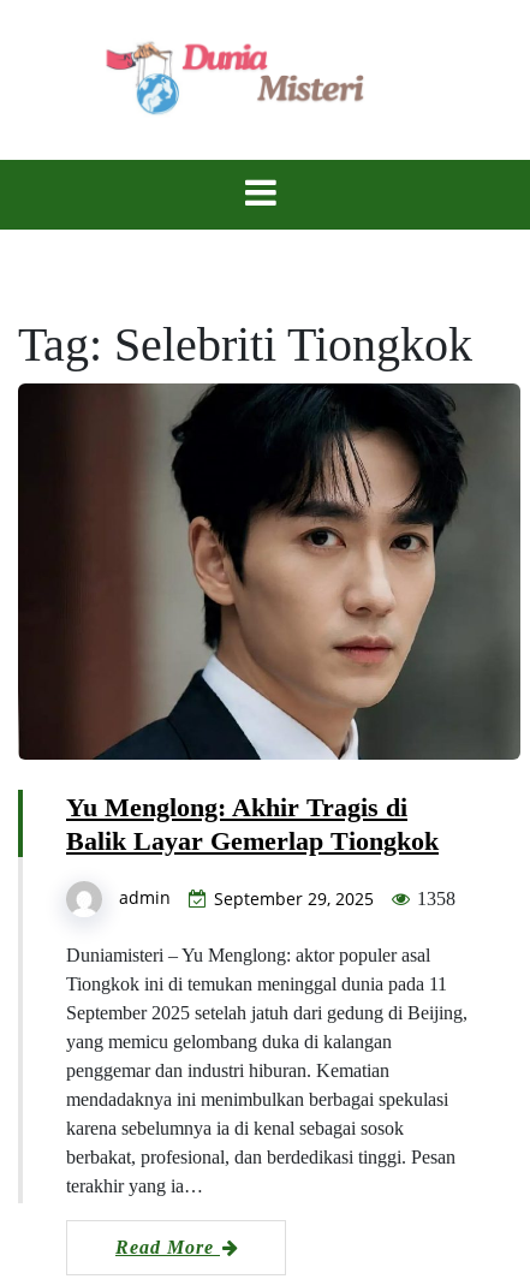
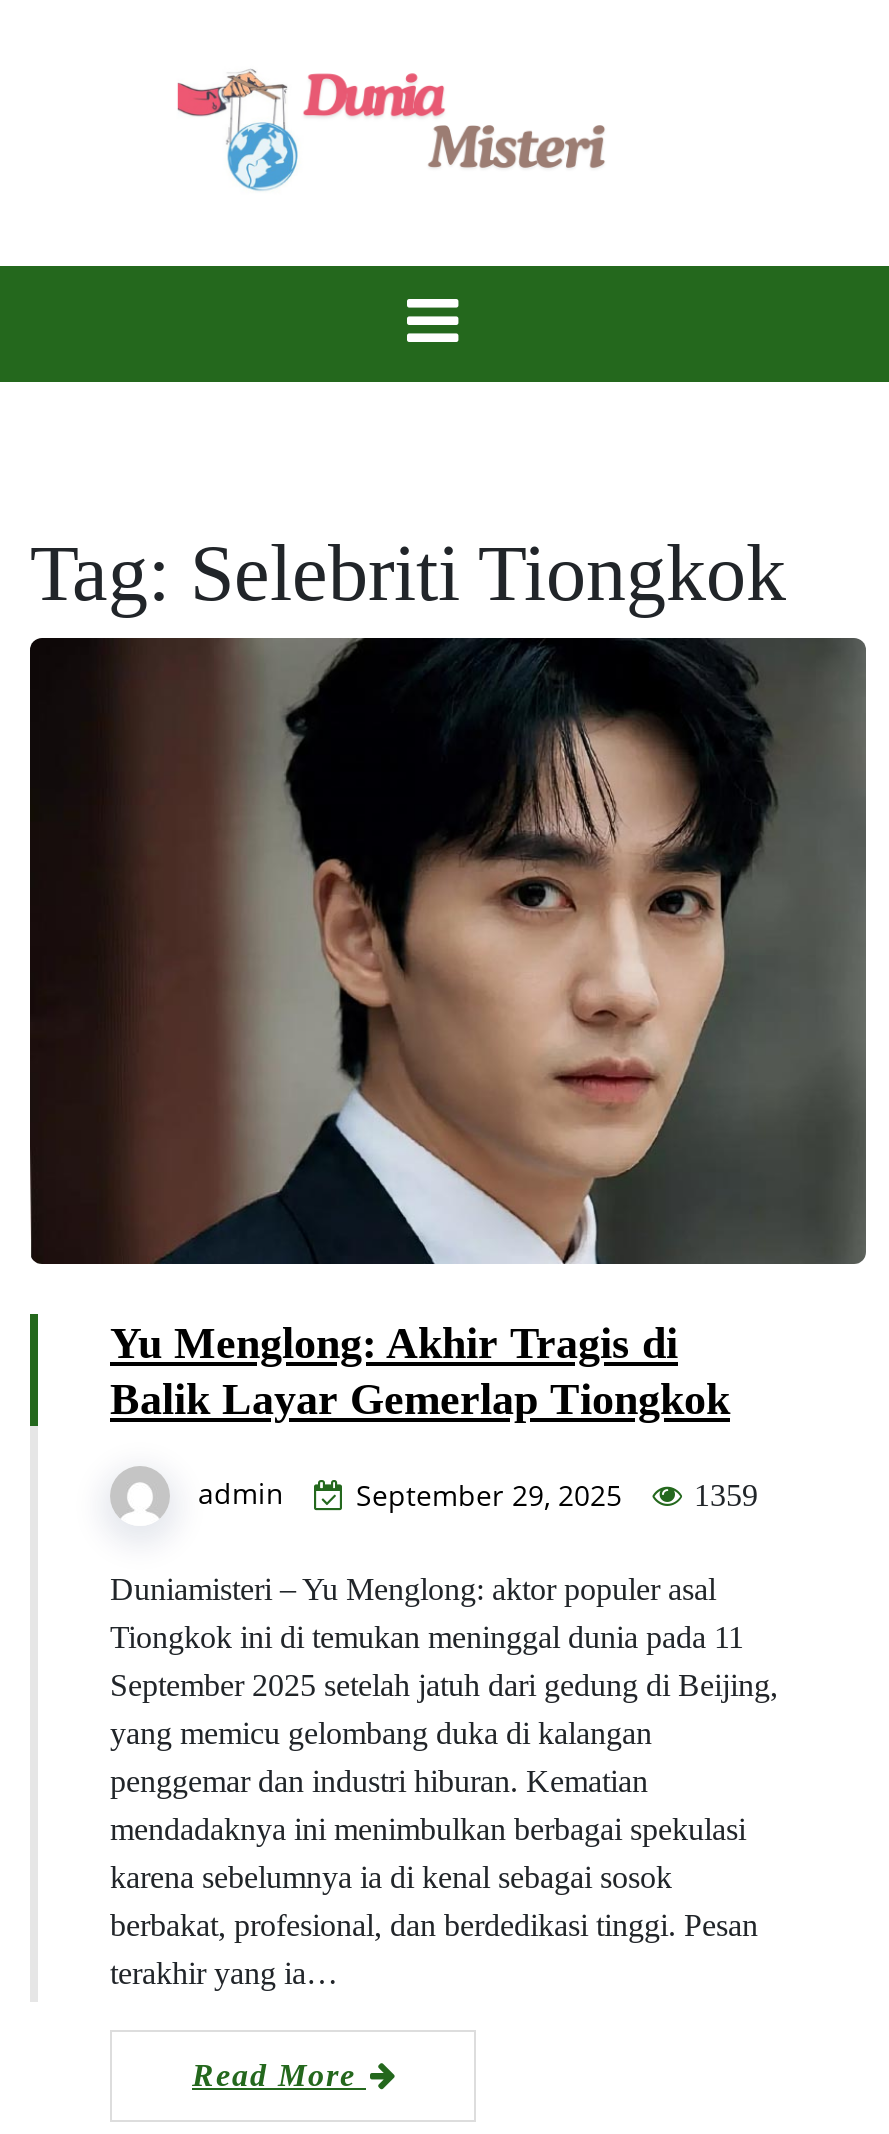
[119,886,455,910] admin September 29, 2025 1358 -> [198,1474,758,1515] admin September 29, 2025 1359

